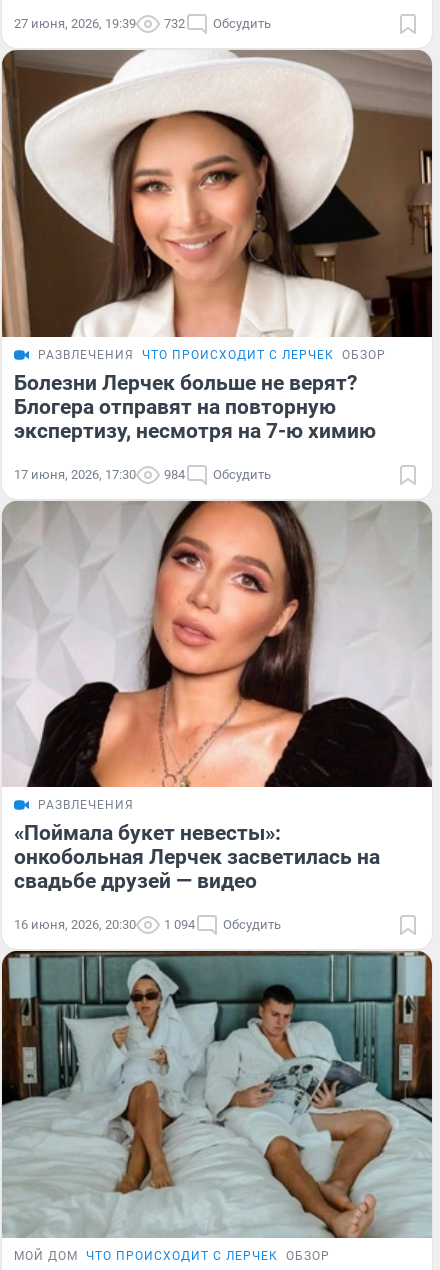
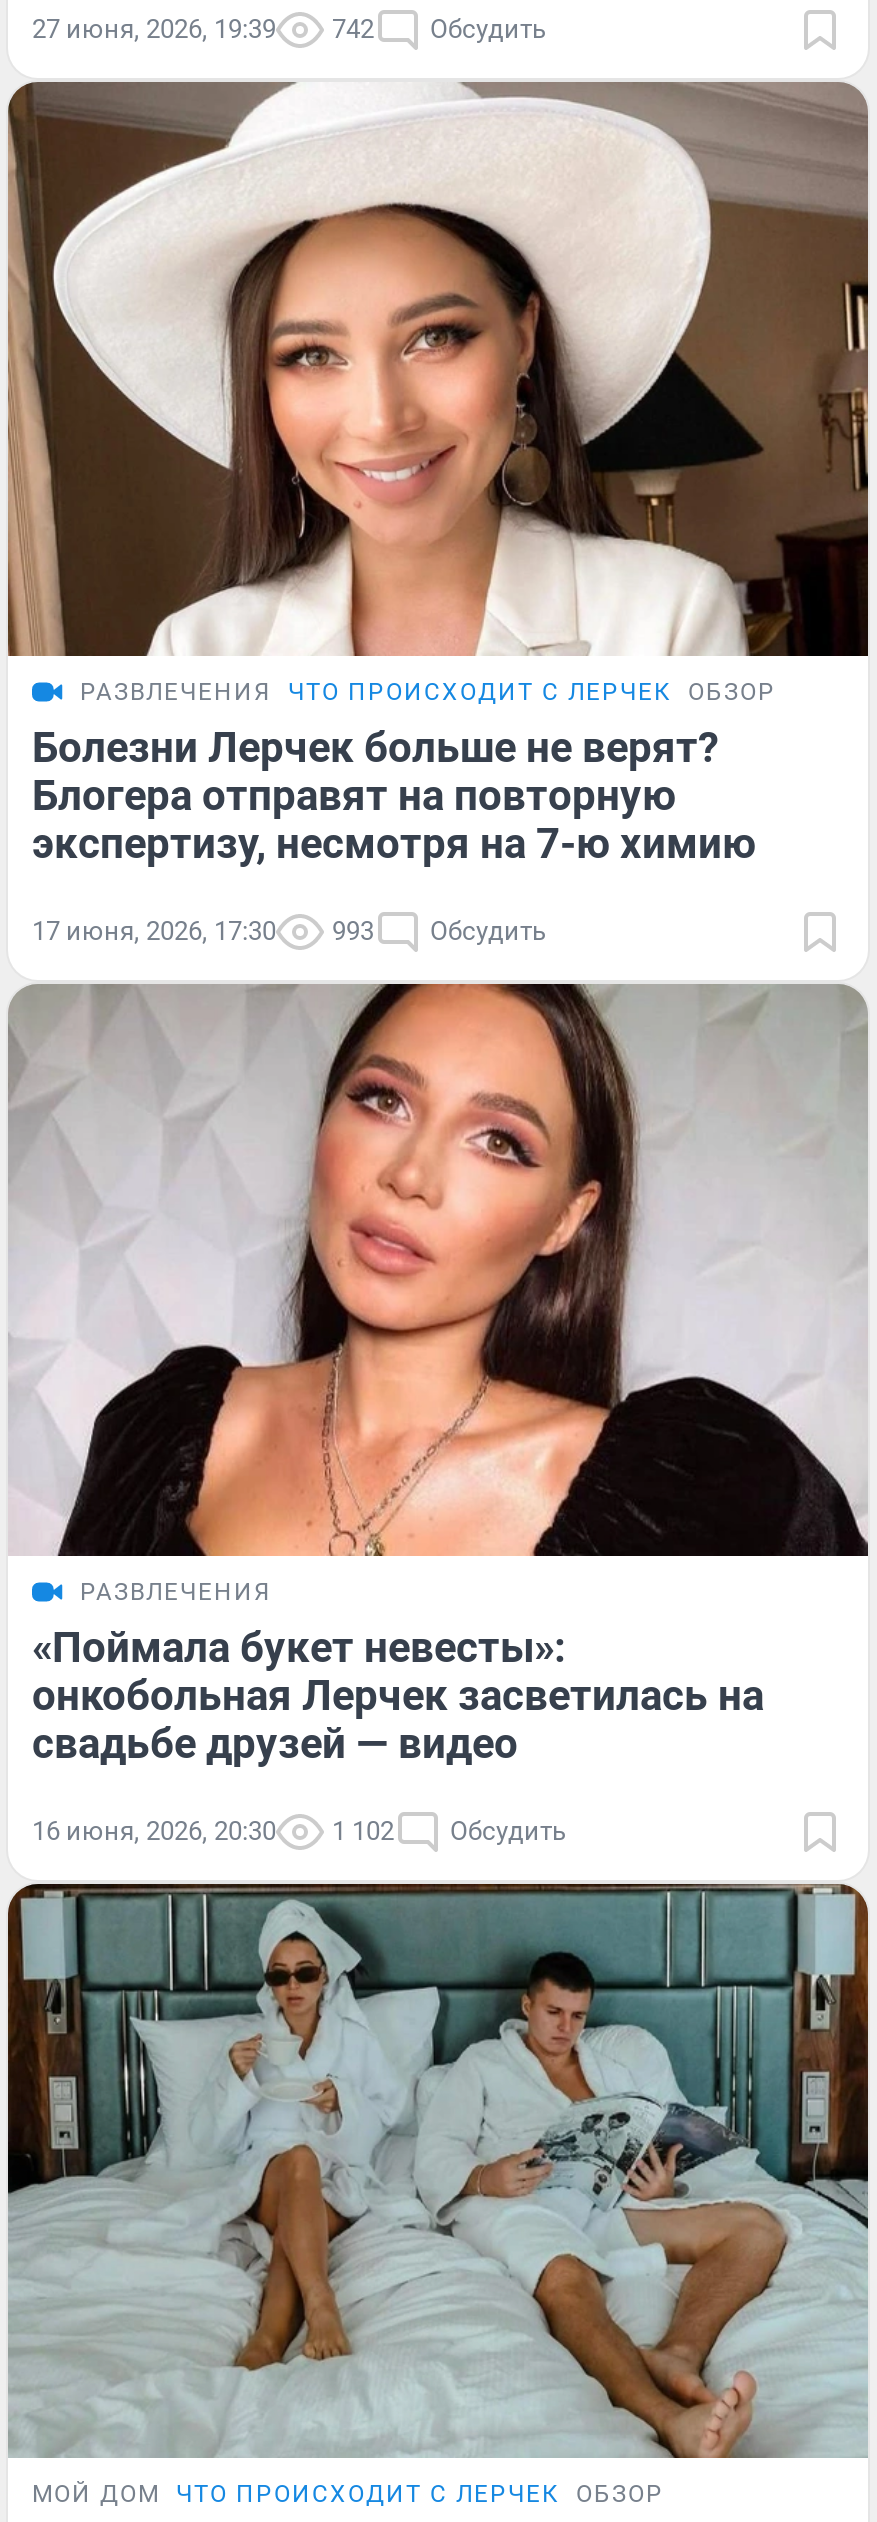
[14,16,271,31] 27 июня, 2026, 19:39 732 Обсудить -> [32,14,546,44] 27 июня, 2026, 19:39 742 Обсудить
[14,467,271,482] 17 июня, 2026, 17:30 984 Обсудить -> [32,915,546,945] 17 июня, 2026, 17:30 993 Обсудить
[14,917,281,932] 16 июня, 2026, 20:30 1 094 Обсудить -> [32,1817,566,1847] 16 июня, 2026, 20:30 1 102 Обсудить

